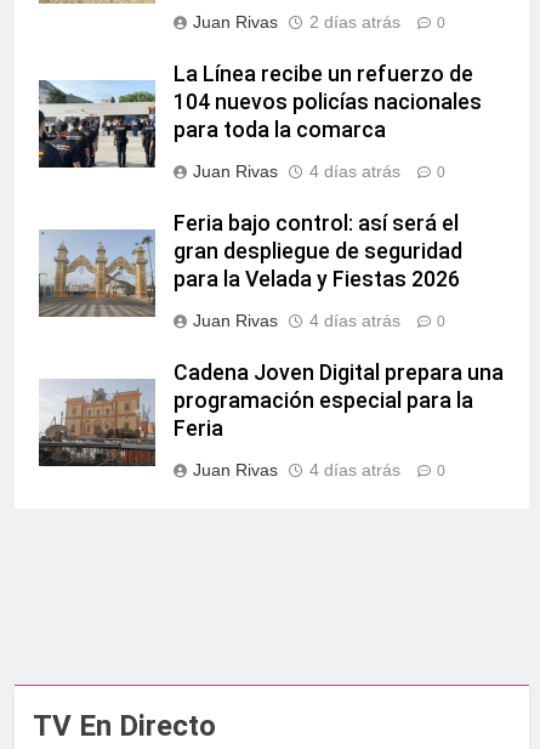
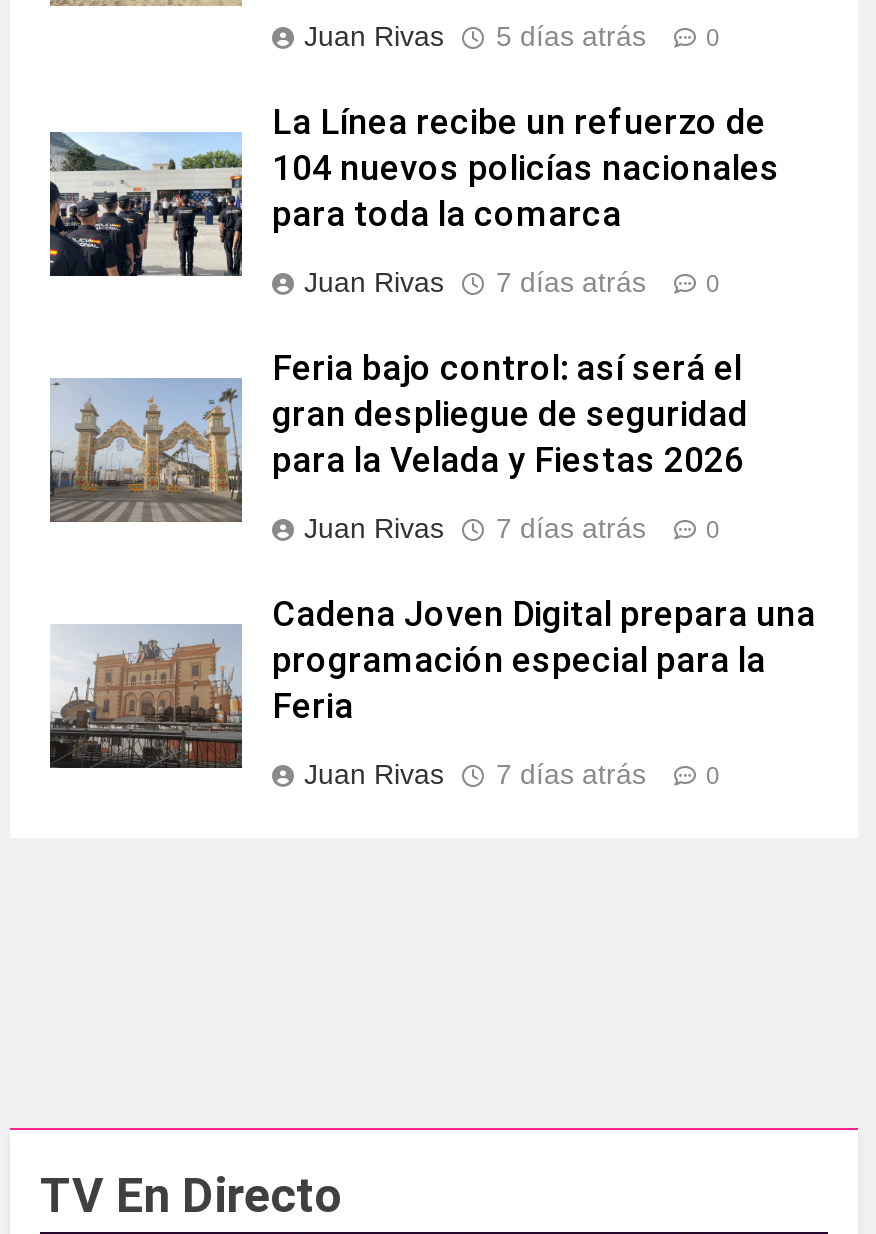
[193,13,400,32] Juan Rivas 2 días atrás -> [304,21,646,53] Juan Rivas 5 días atrás
[193,162,400,181] Juan Rivas 4 días atrás -> [304,267,646,299] Juan Rivas 7 días atrás
[193,311,400,331] Juan Rivas 4 días atrás -> [304,513,646,545] Juan Rivas 7 días atrás
[193,461,400,480] Juan Rivas 4 días atrás -> [304,759,646,791] Juan Rivas 7 días atrás

